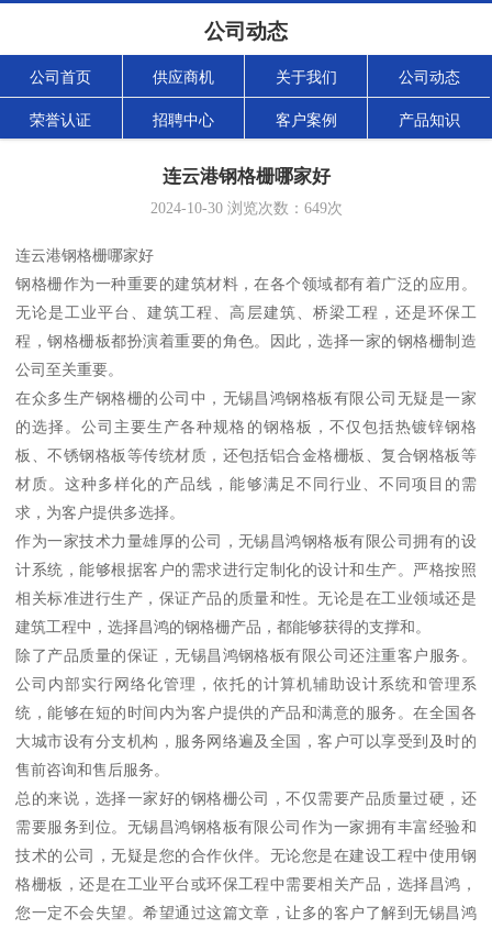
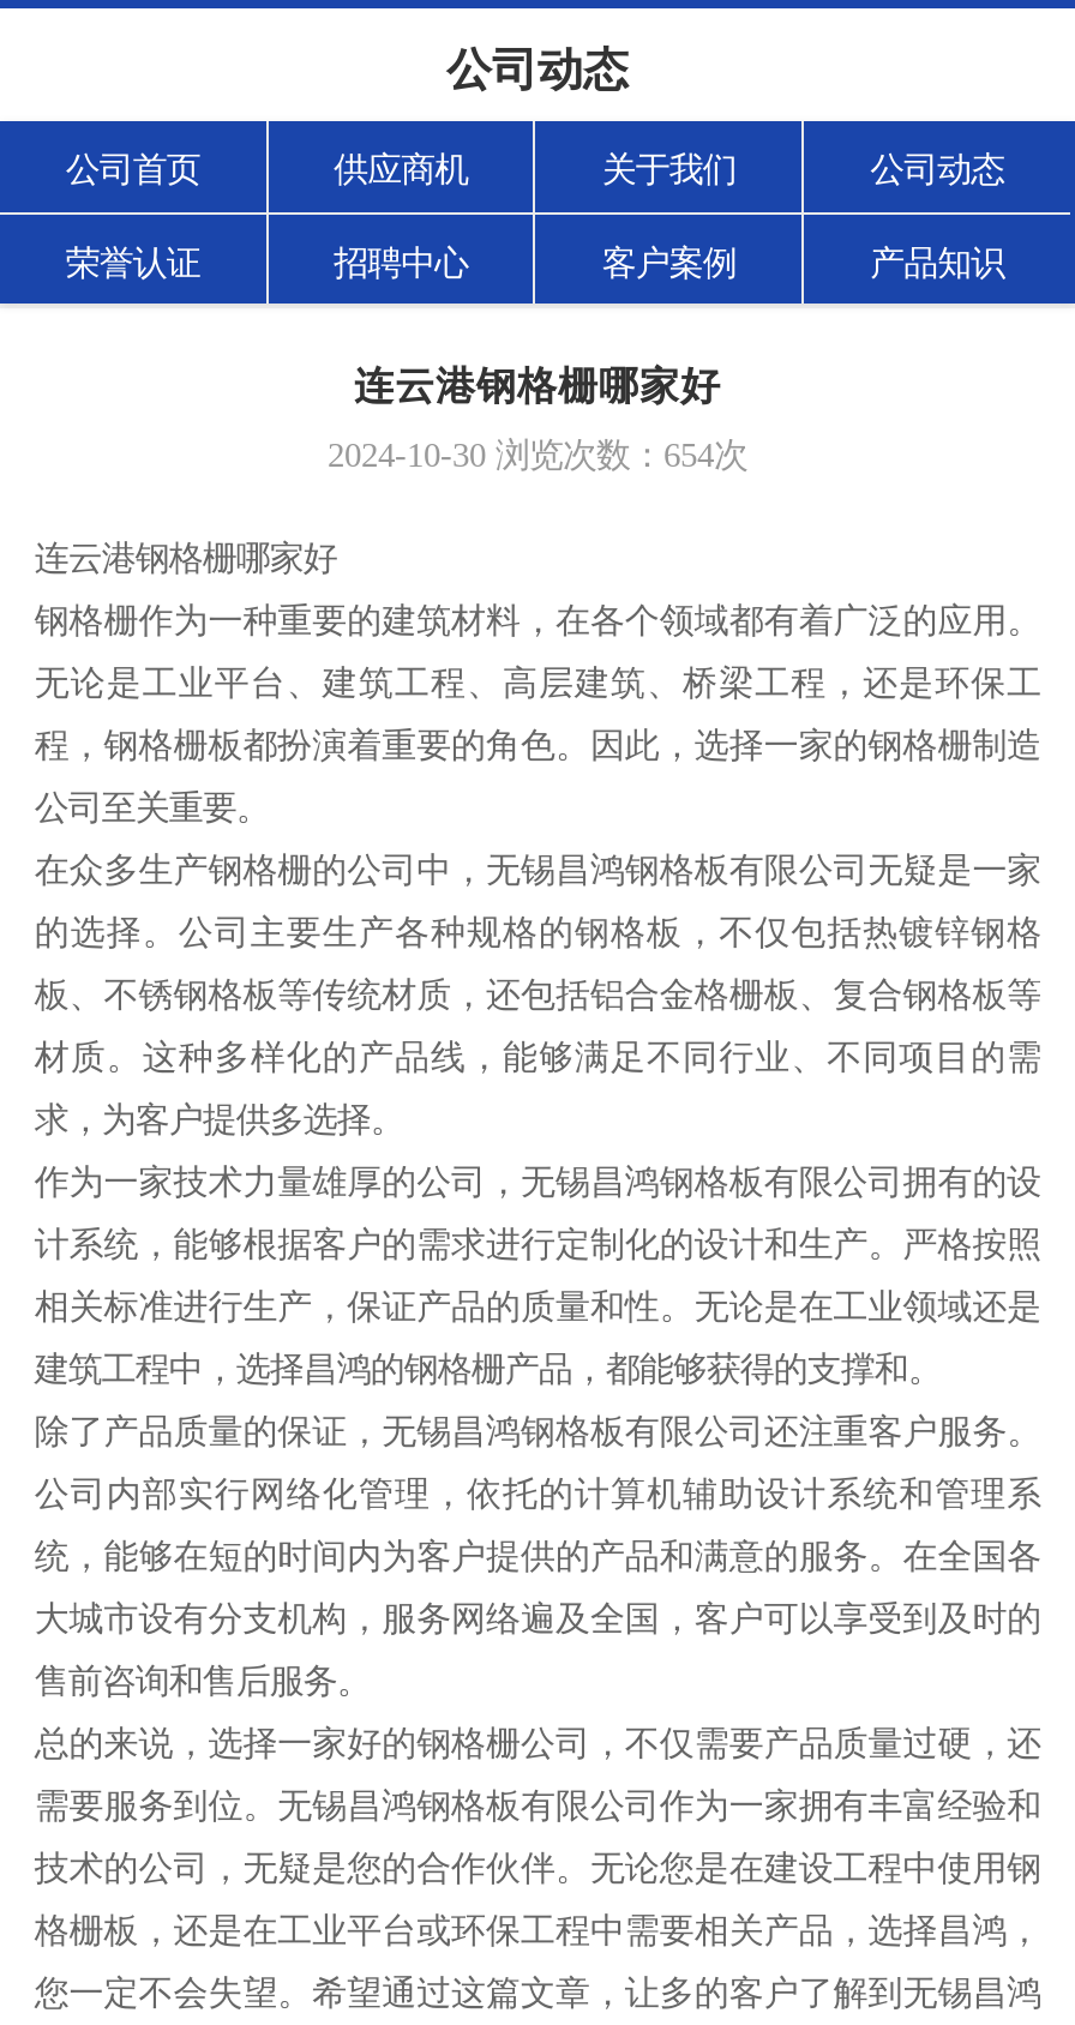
[150,200,342,217] 2024-10-30浏览次数：649次 -> [328,437,747,475] 2024-10-30浏览次数：654次

